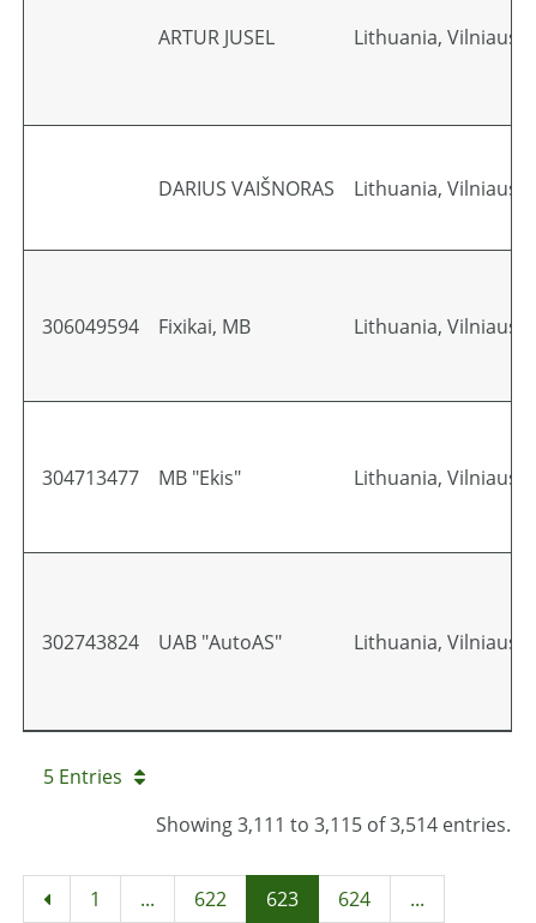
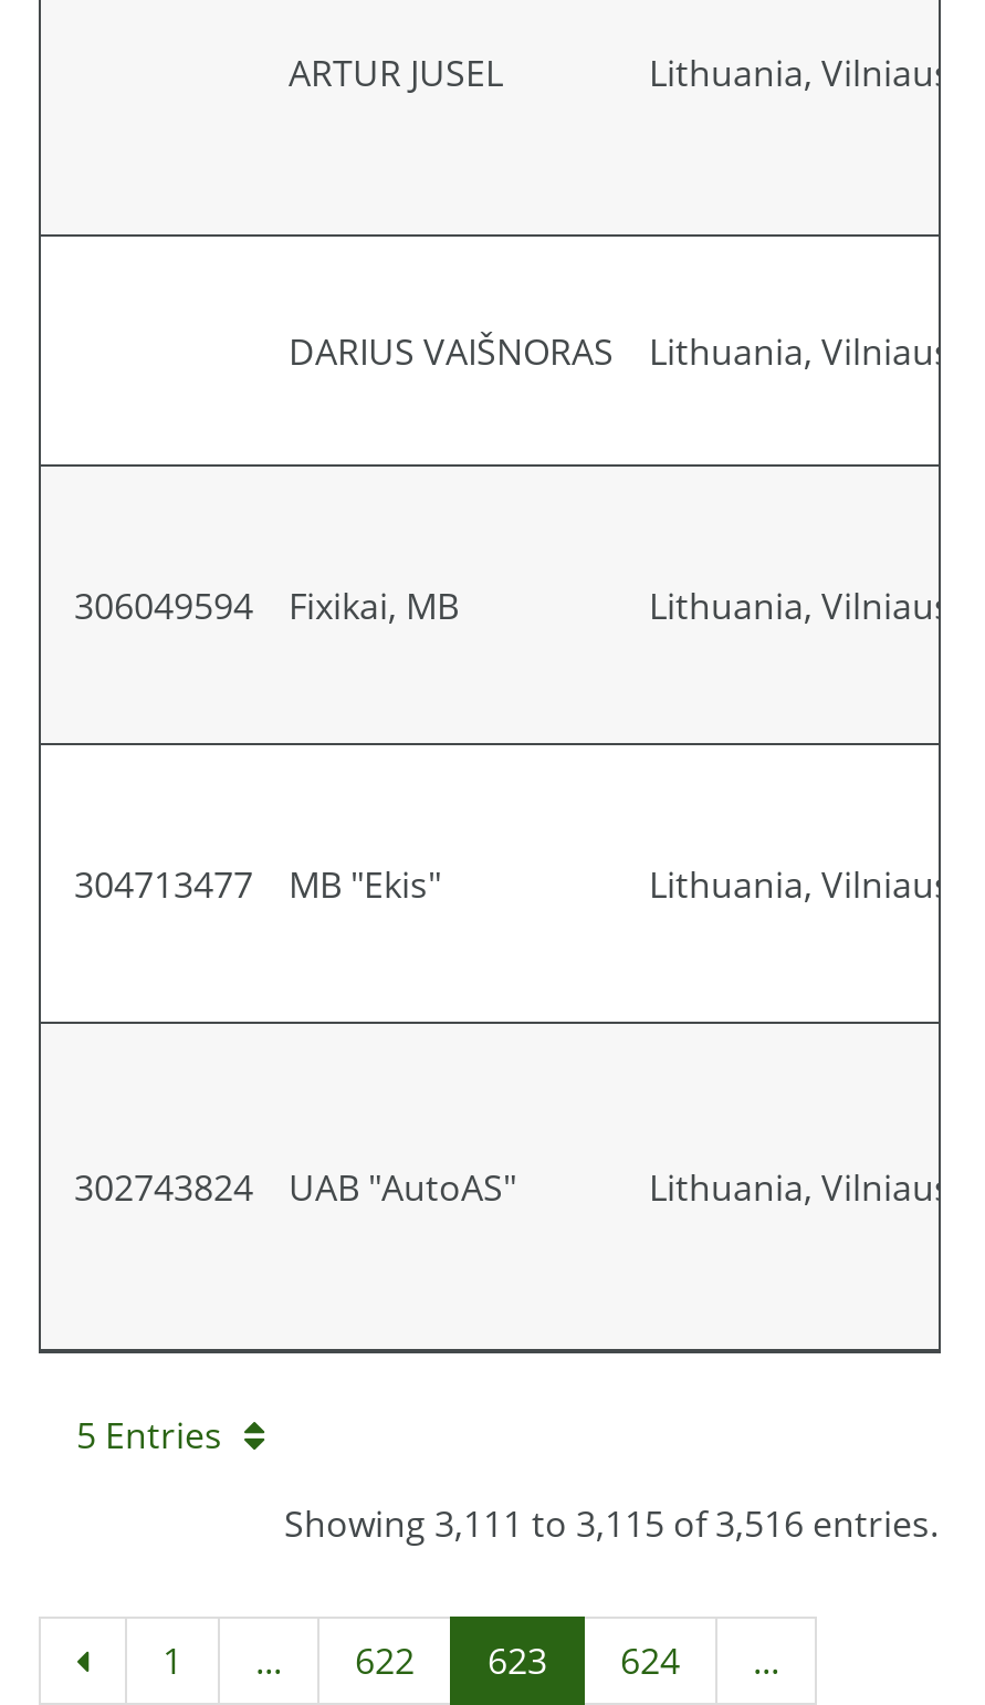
[156,811,511,838] Showing 3,111 to 3,115 of 3,514 entries. -> [284,1499,939,1548] Showing 3,111 to 3,115 of 3,516 entries.

